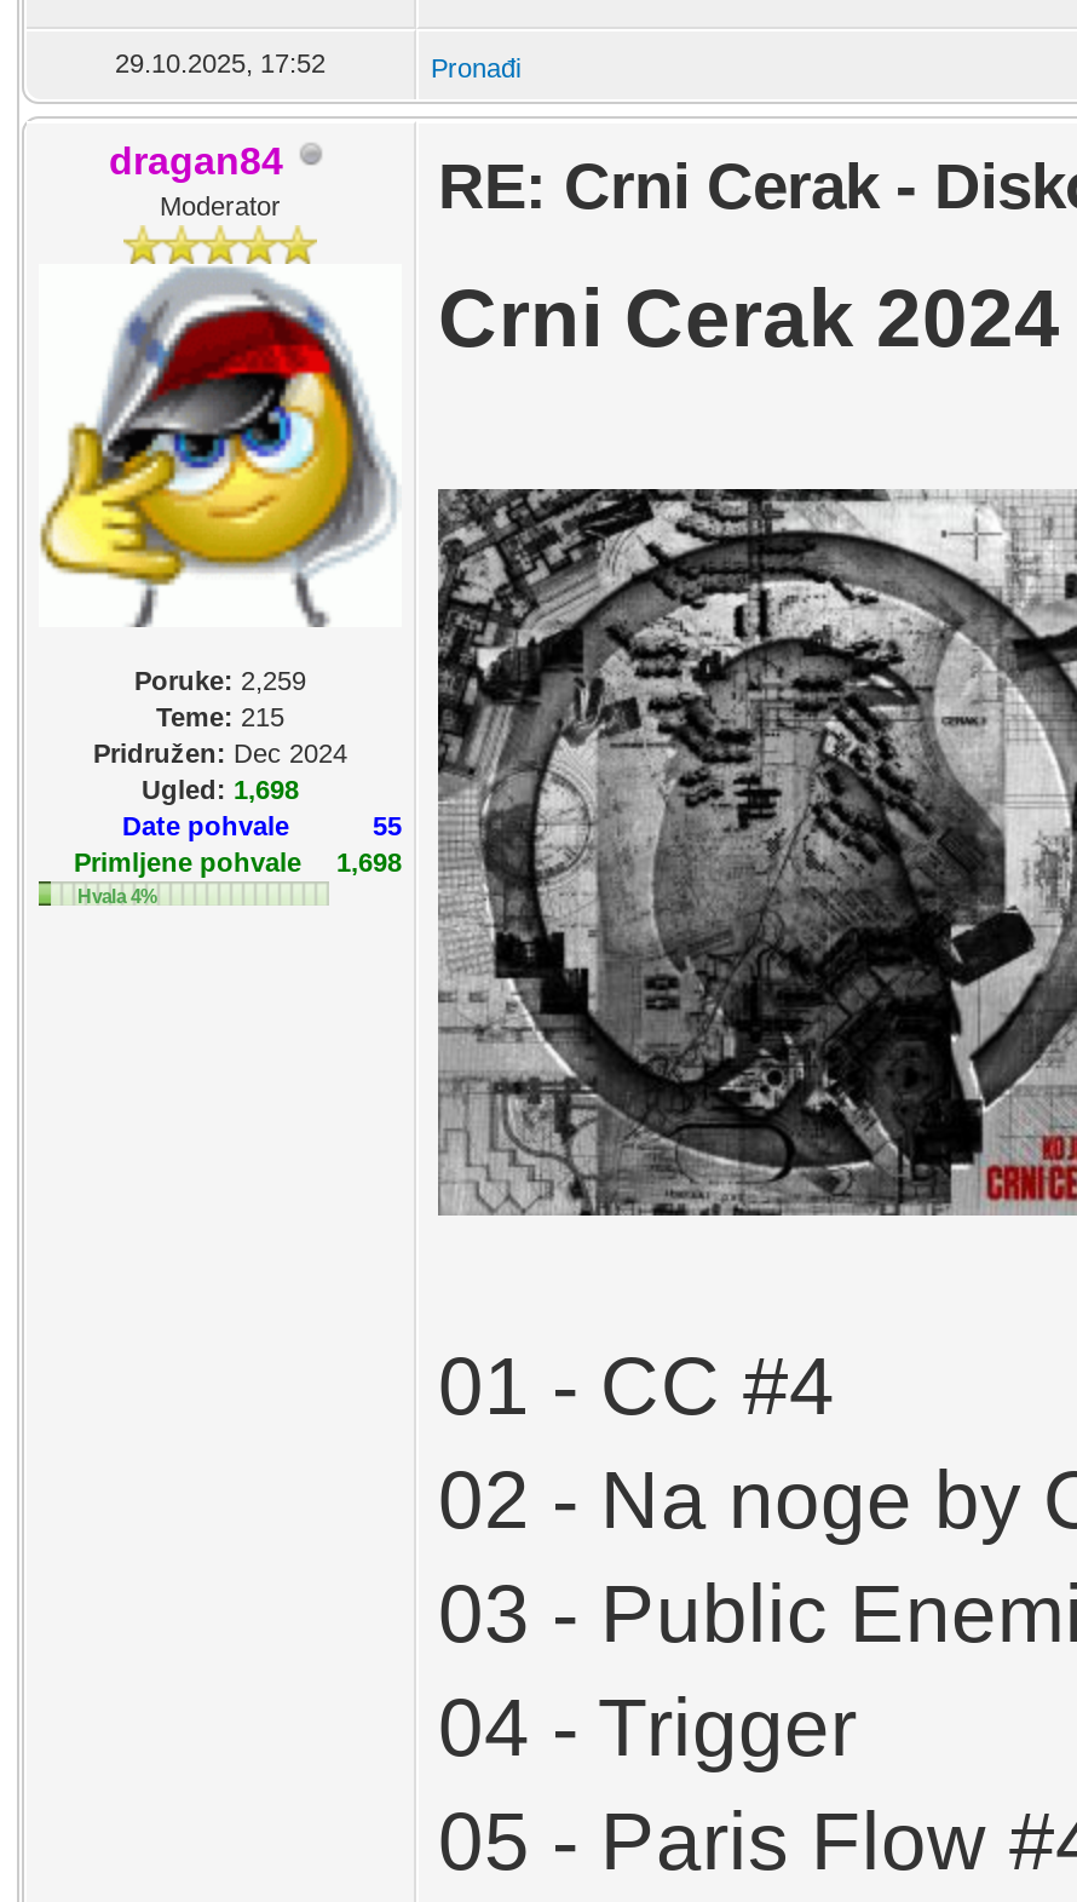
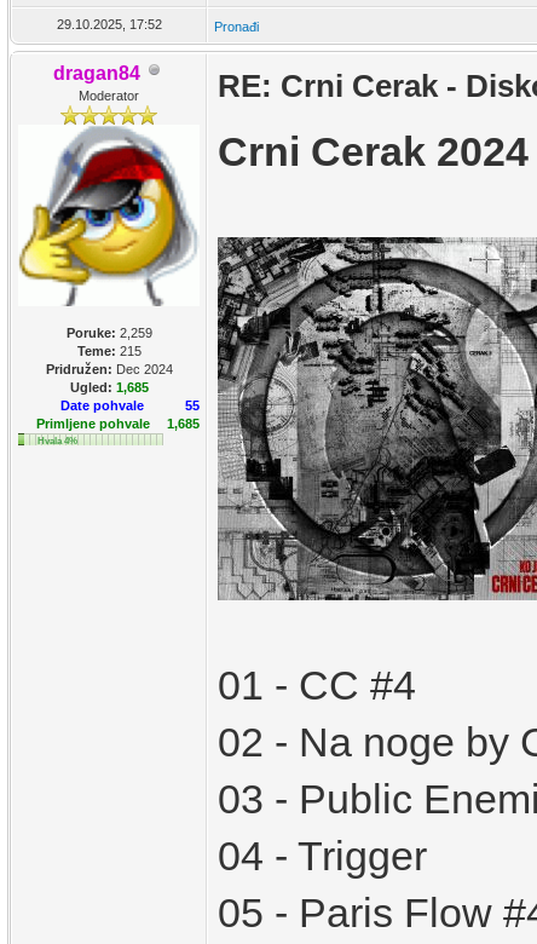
[142,775,299,804] Ugled: 1,698 -> [70,380,148,395] Ugled: 1,685
[74,847,402,877] Primljene pohvale 1,698 -> [36,416,200,431] Primljene pohvale 1,685

